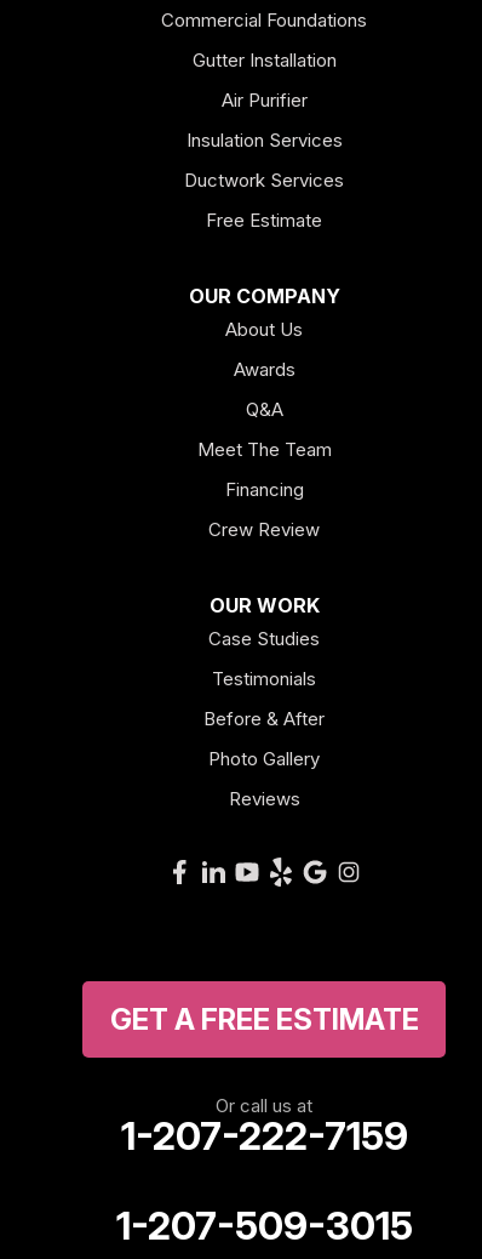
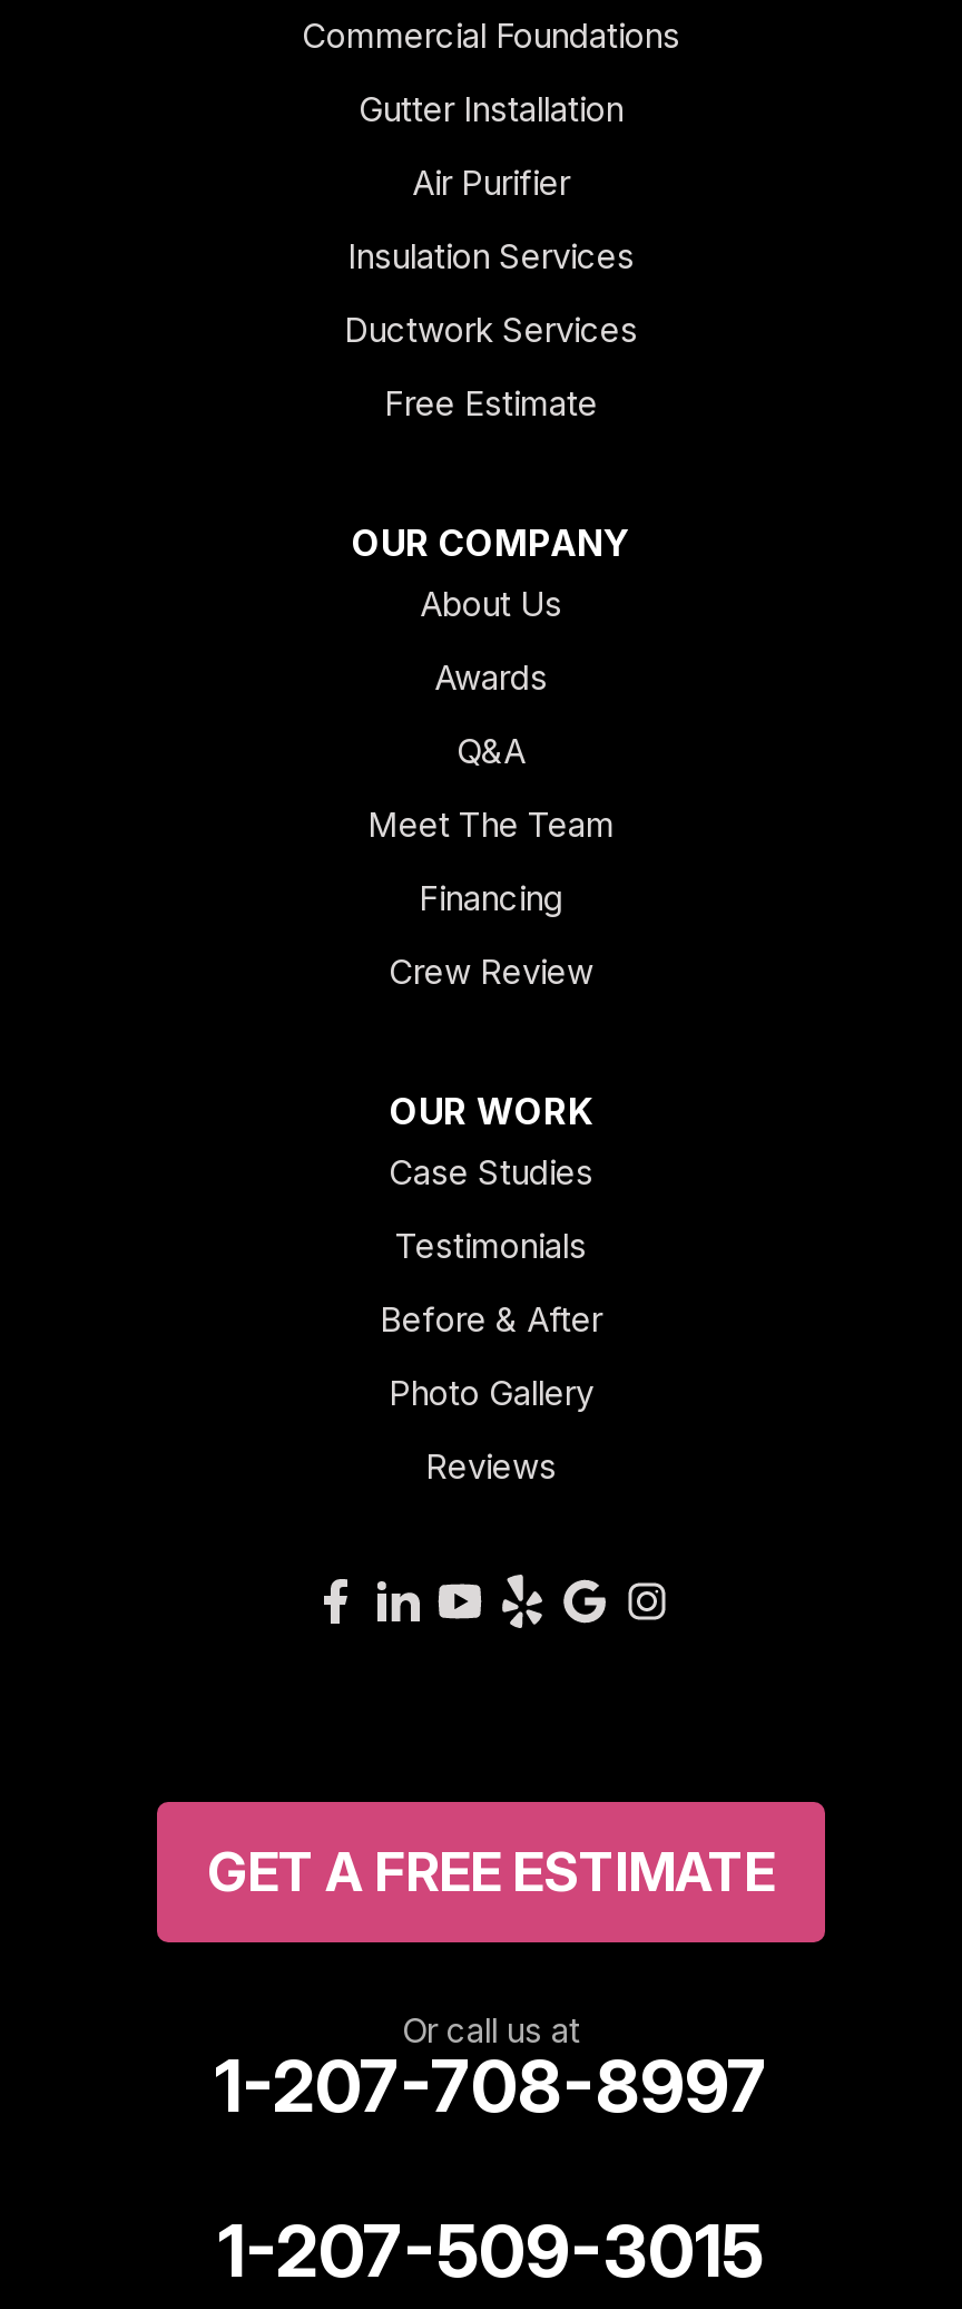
[120,1112,408,1159] 1-207-222-7159 -> [215,2042,767,2129] 1-207-708-8997

